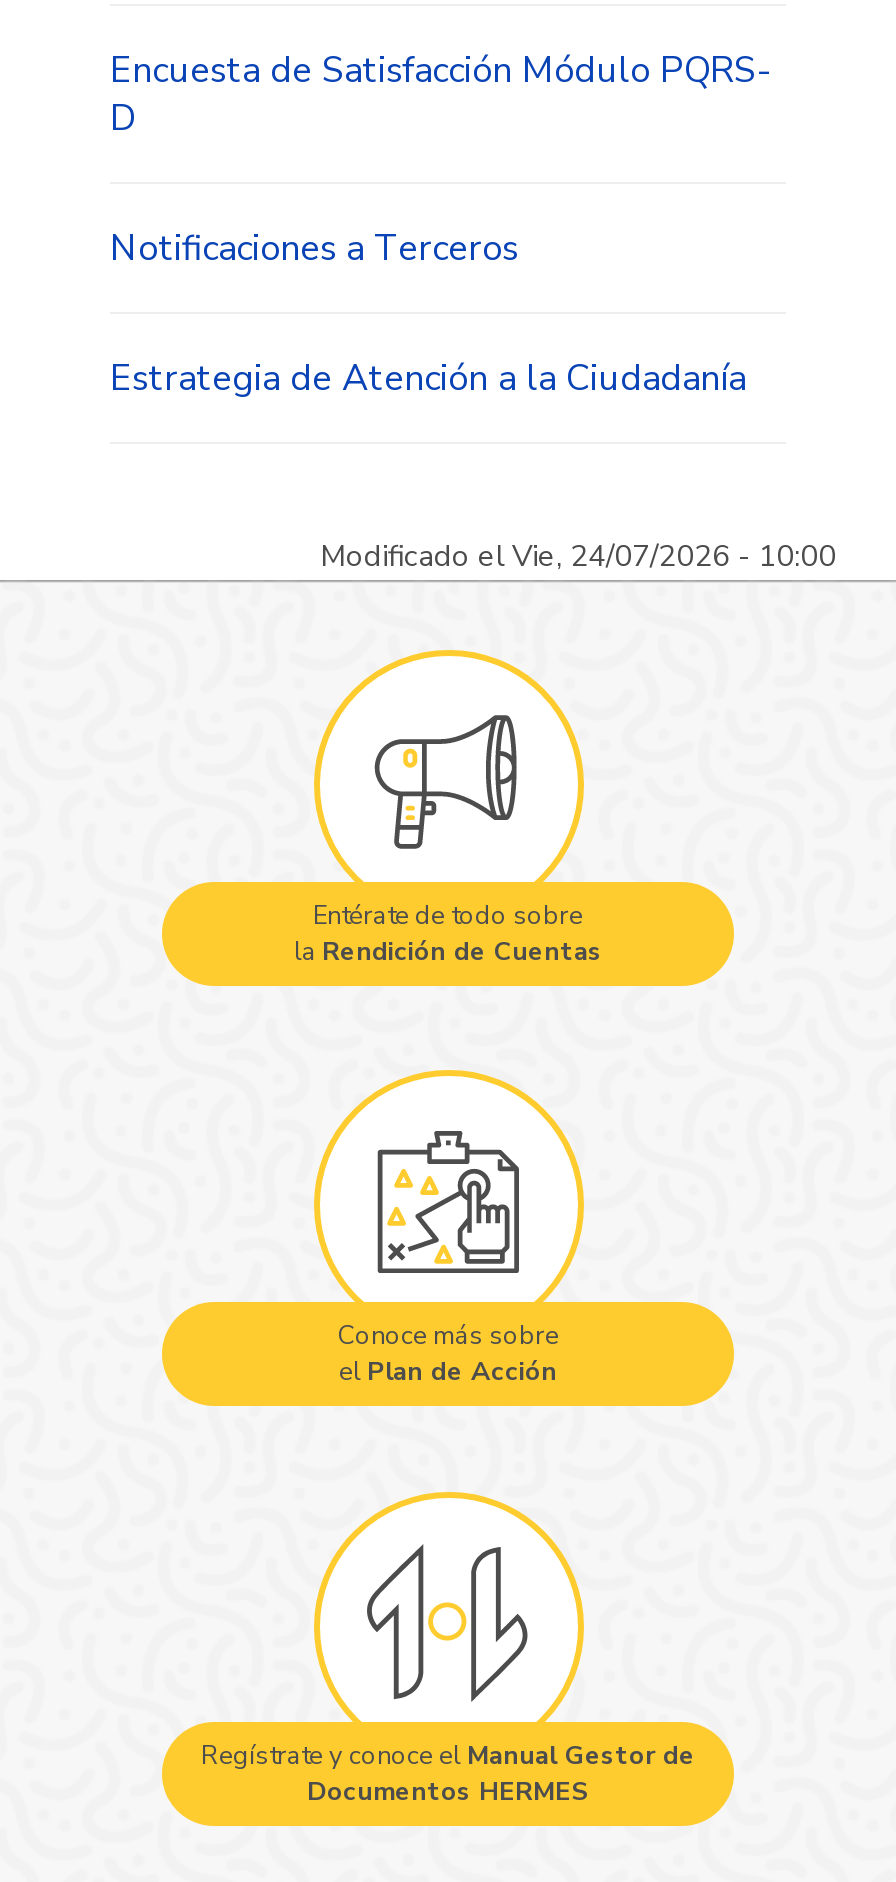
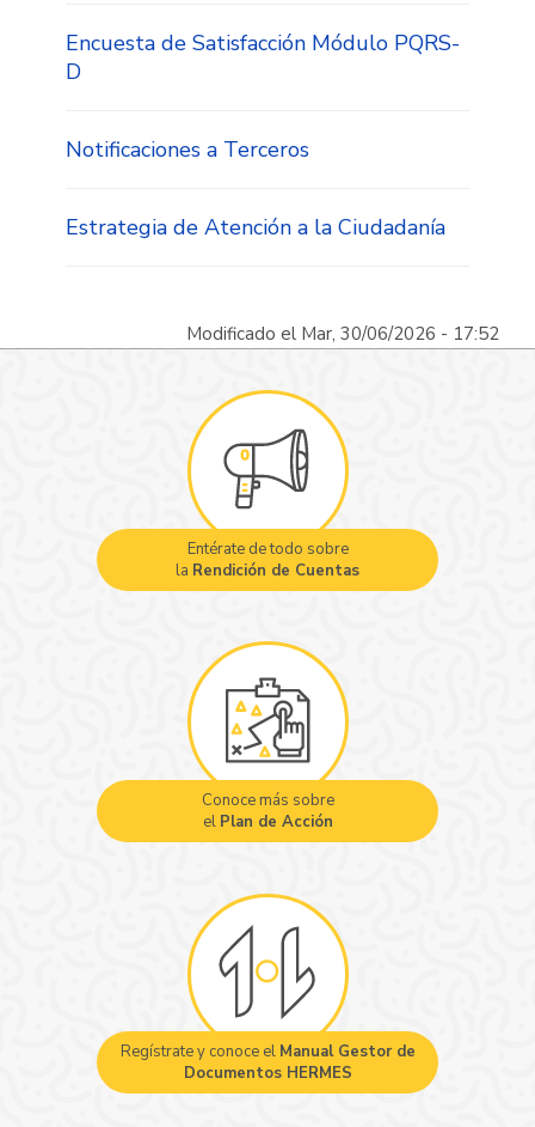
[320,536,836,576] Modificado el Vie, 24/07/2026 - 10:00 -> [186,322,499,346] Modificado el Mar, 30/06/2026 - 17:52

